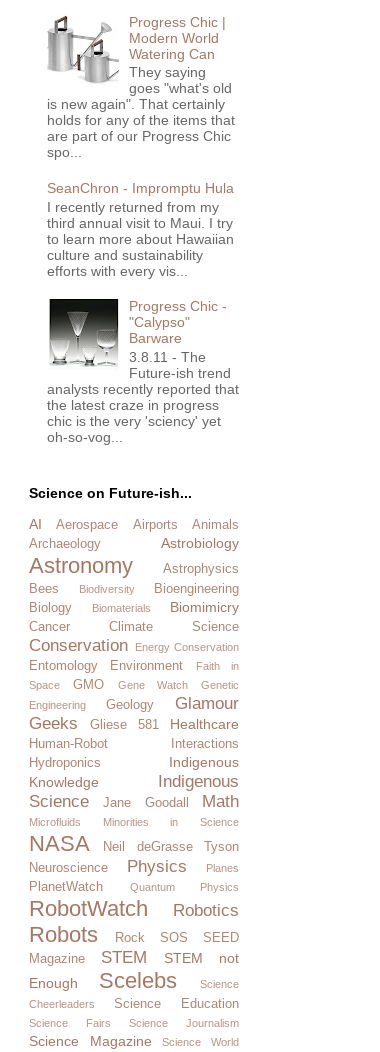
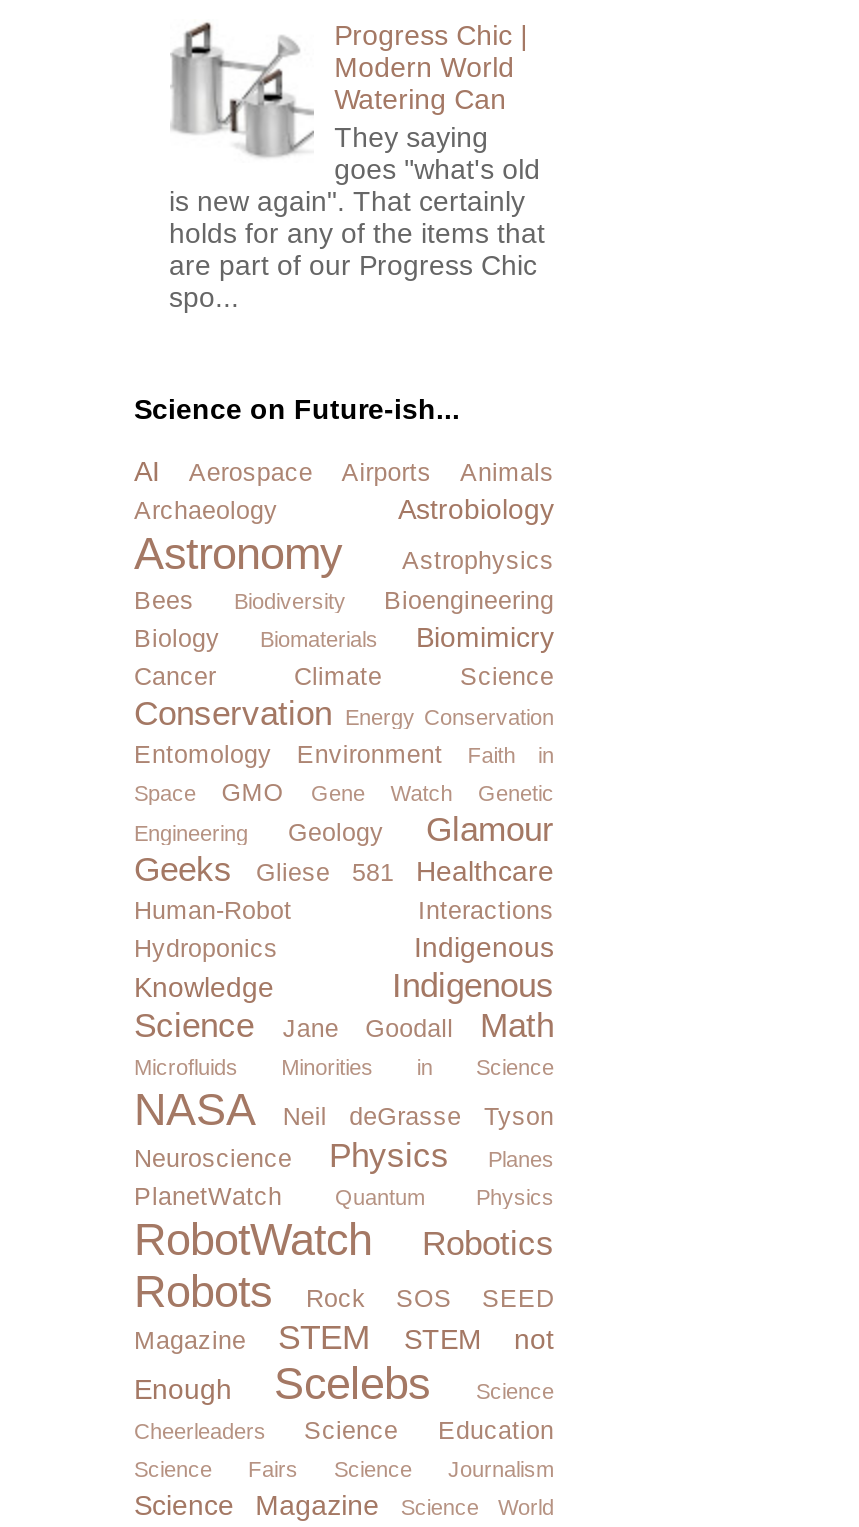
[46,180,238,445] [image] | SeanChron - Impromptu Hula | I recently returned from my | third annual visit to Maui. I try | to learn more about Hawaiian | culture and sustainability | efforts with every vis... | Progress Chic - | "Calypso" | Barware | 3.8.11 - The | Future-ish trend | analysts recently reported that | the latest craze in progress | chic is the very 'sciency' yet | oh-so-vog... -> none

